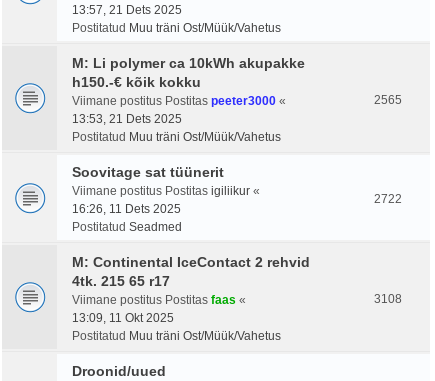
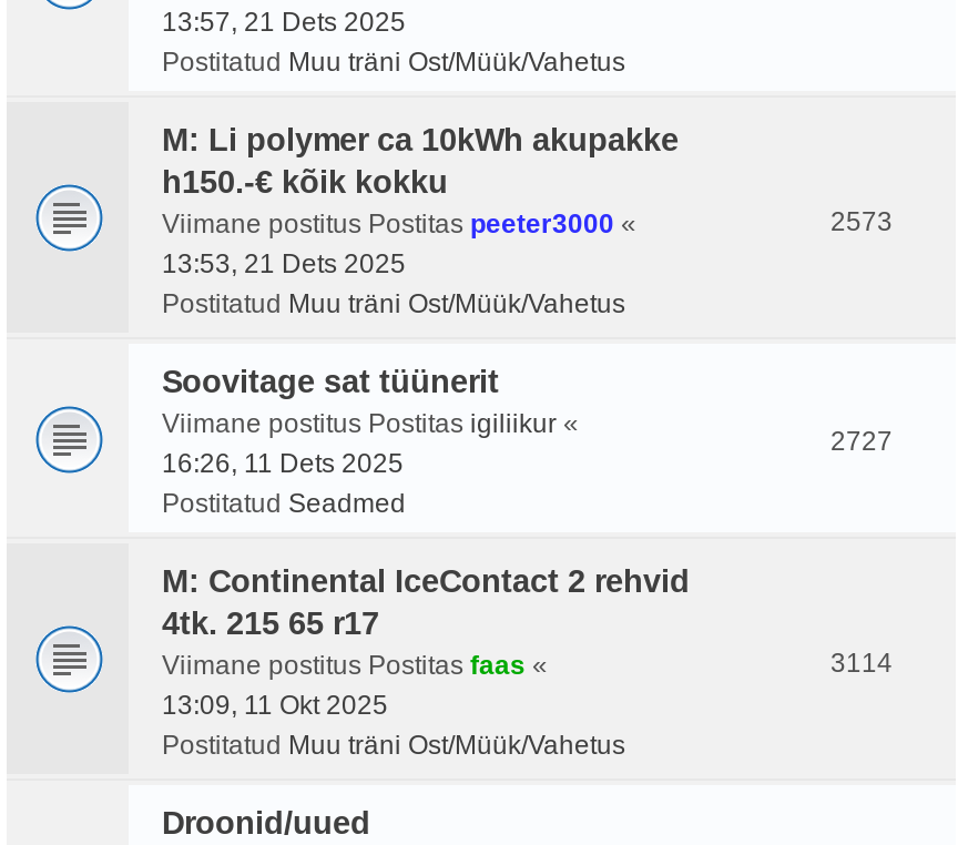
[373,93,401,107] 2565 -> [830,206,893,237] 2573
[373,192,401,206] 2722 -> [830,426,893,457] 2727
[373,292,401,306] 3108 -> [830,648,893,679] 3114

